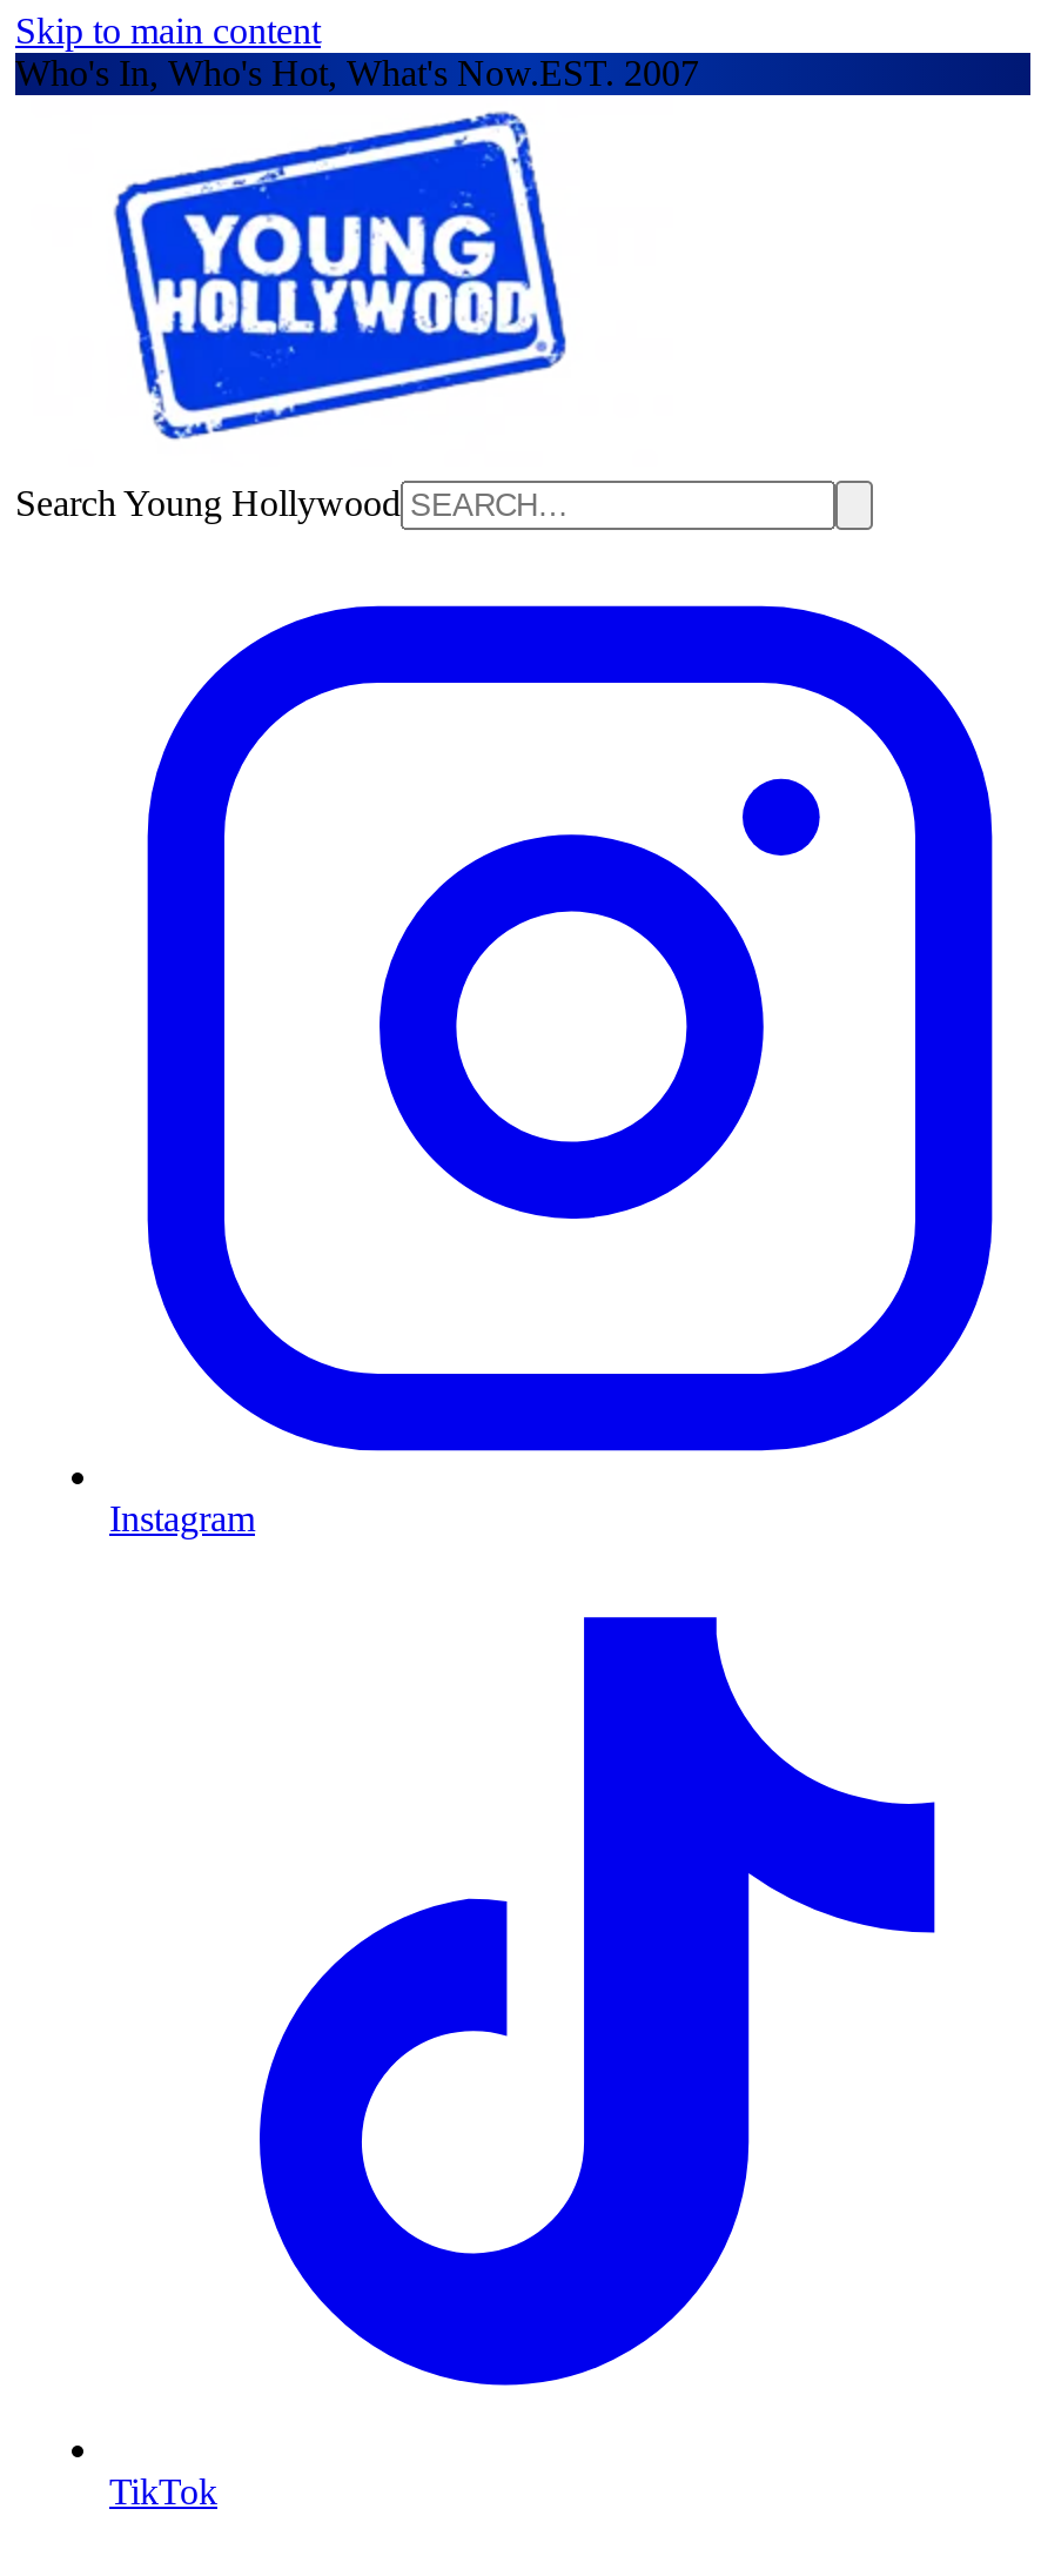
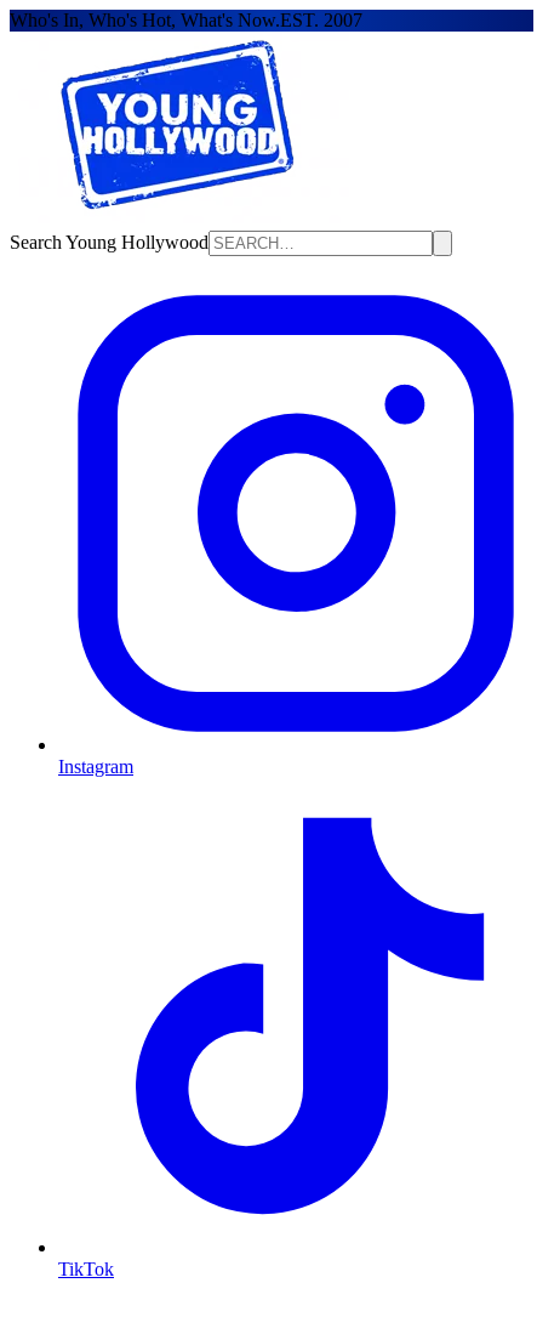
[15,11,321,51] Skip to main content -> none

